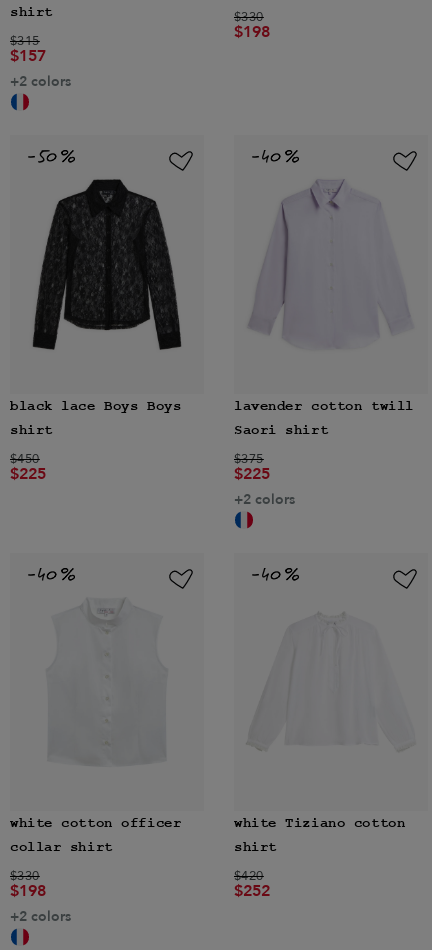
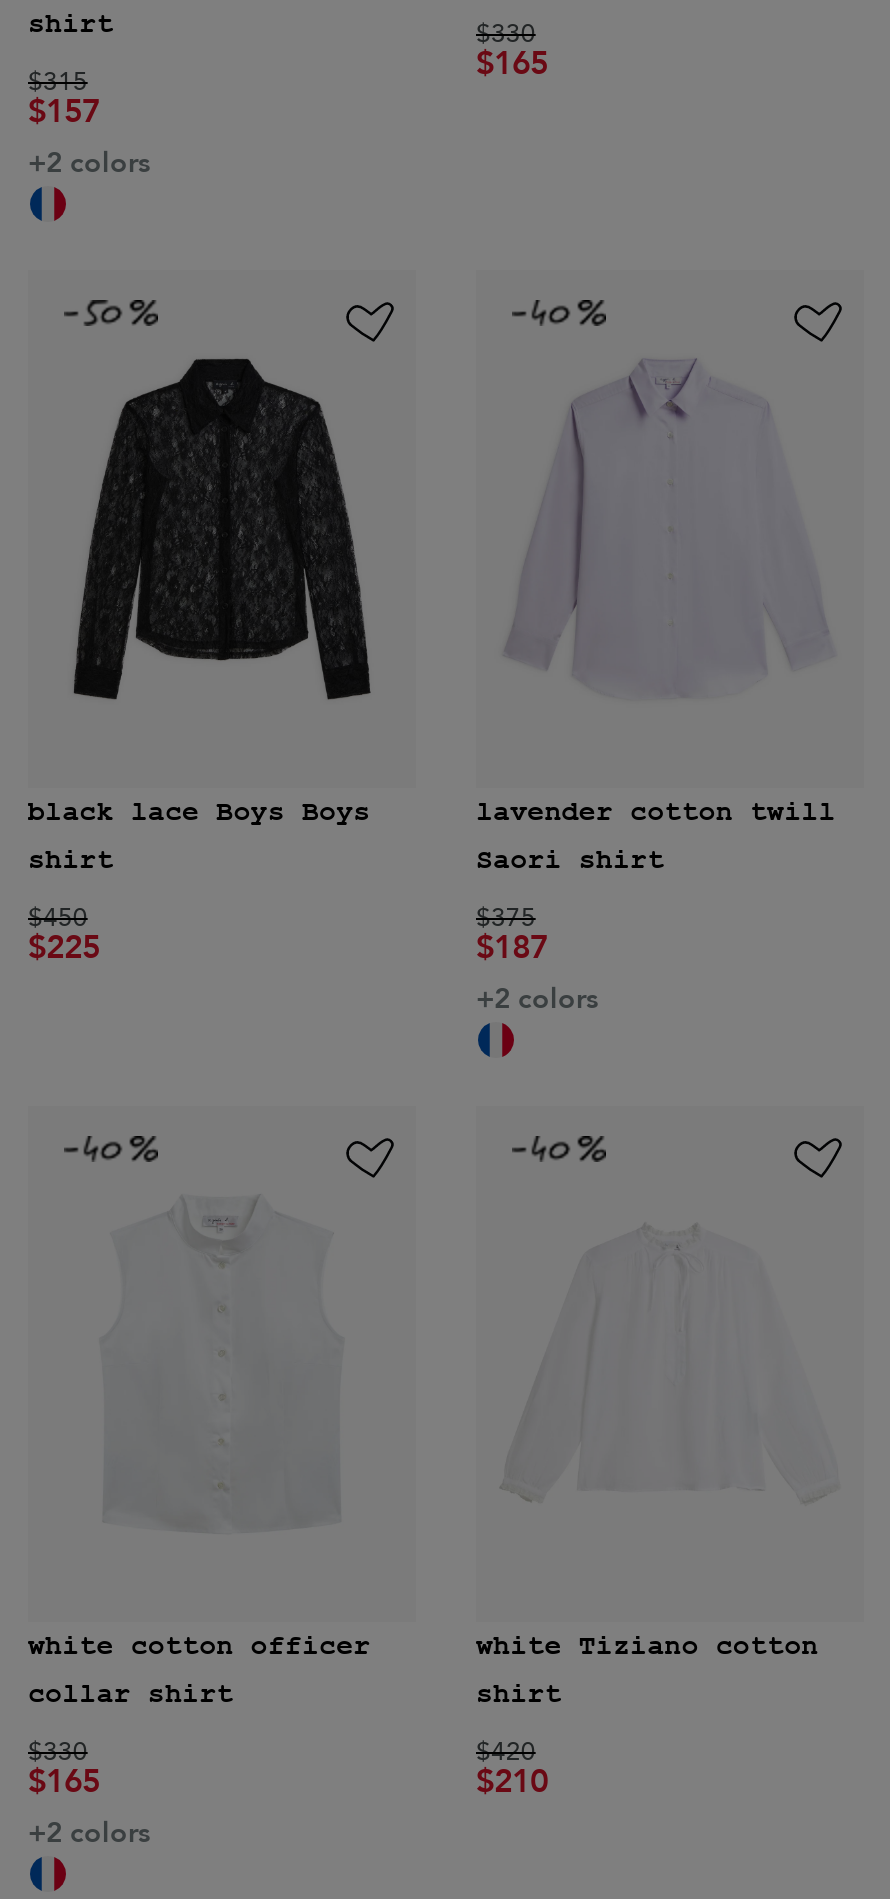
[234,21,270,43] $198 -> [476,42,548,86] $165
[234,463,270,485] $225 -> [476,925,548,969] $187
[10,880,46,902] $198 -> [28,1761,100,1805] $165
[234,880,270,902] $252 -> [476,1761,548,1805] $210

